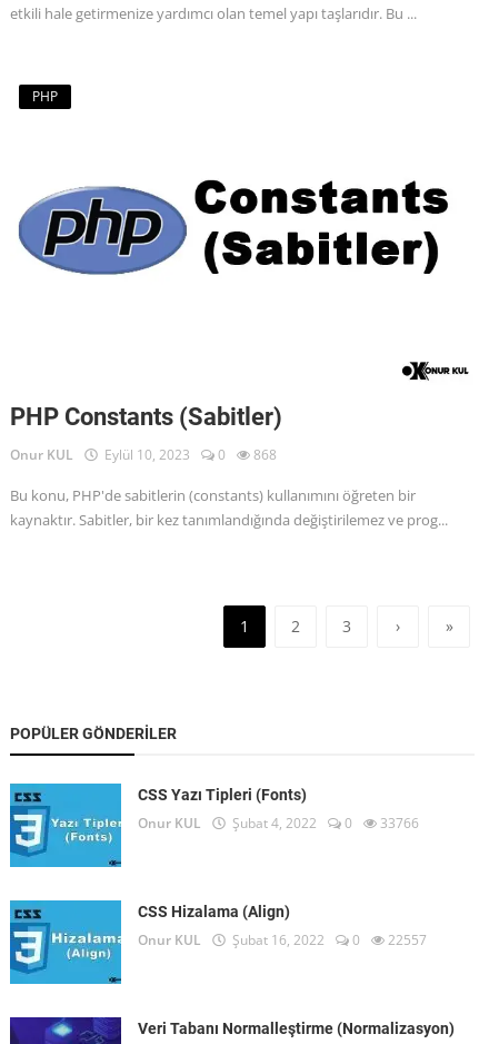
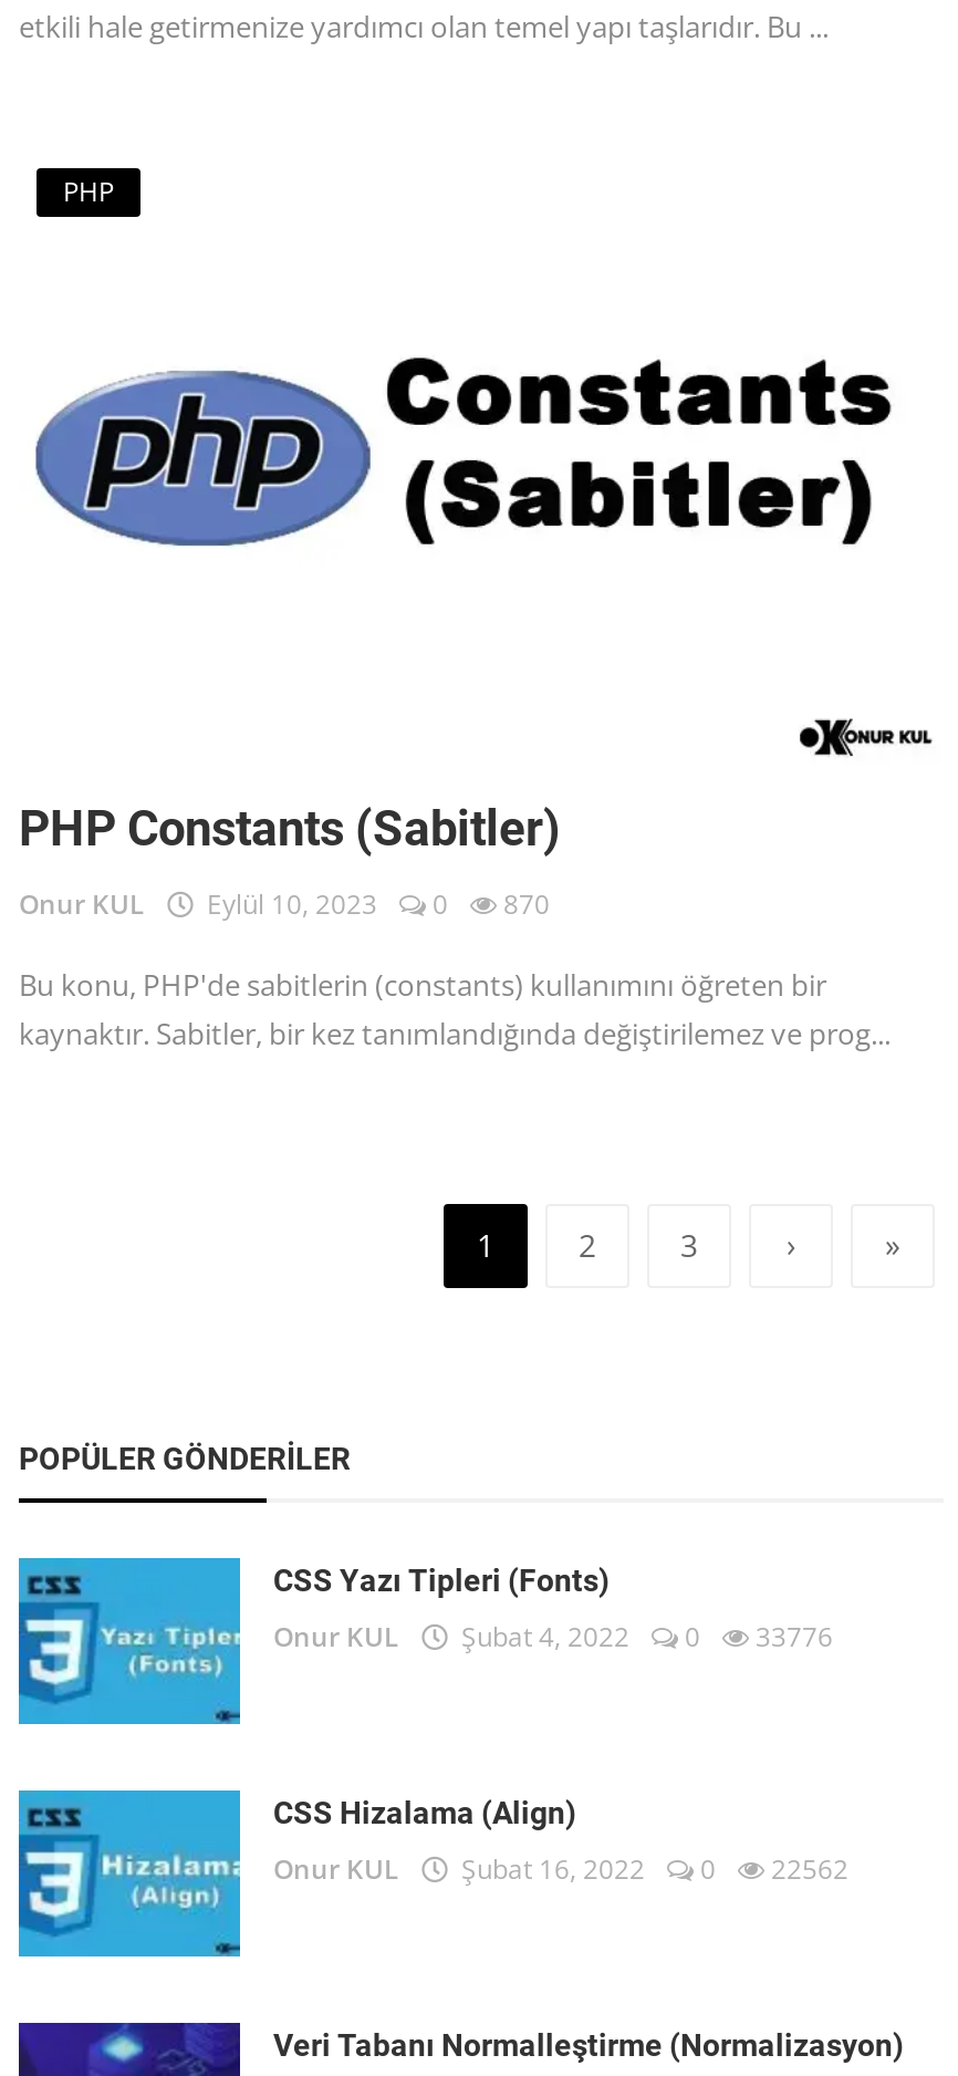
[10,445,277,464] Onur KUL Eylül 10, 2023 0 868 -> [19,886,550,923] Onur KUL Eylül 10, 2023 0 870
[138,814,419,833] Onur KUL Şubat 4, 2022 0 33766 -> [273,1618,833,1656] Onur KUL Şubat 4, 2022 0 33776
[138,931,427,950] Onur KUL Şubat 16, 2022 0 22557 -> [273,1851,848,1888] Onur KUL Şubat 16, 2022 0 22562

